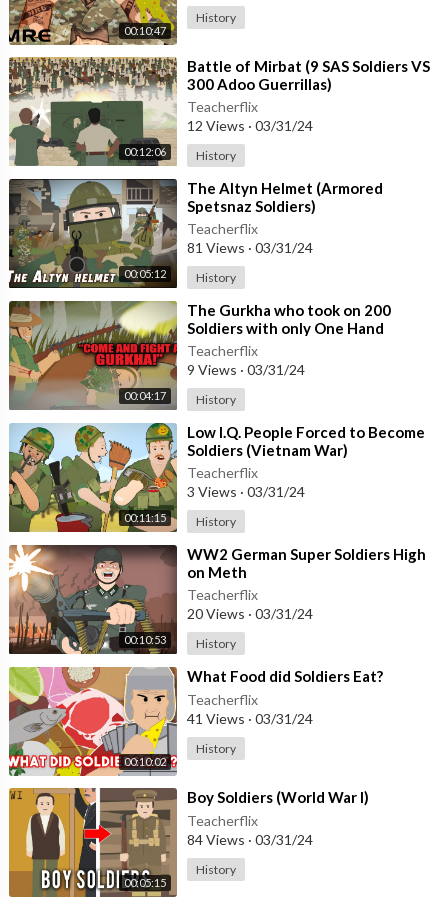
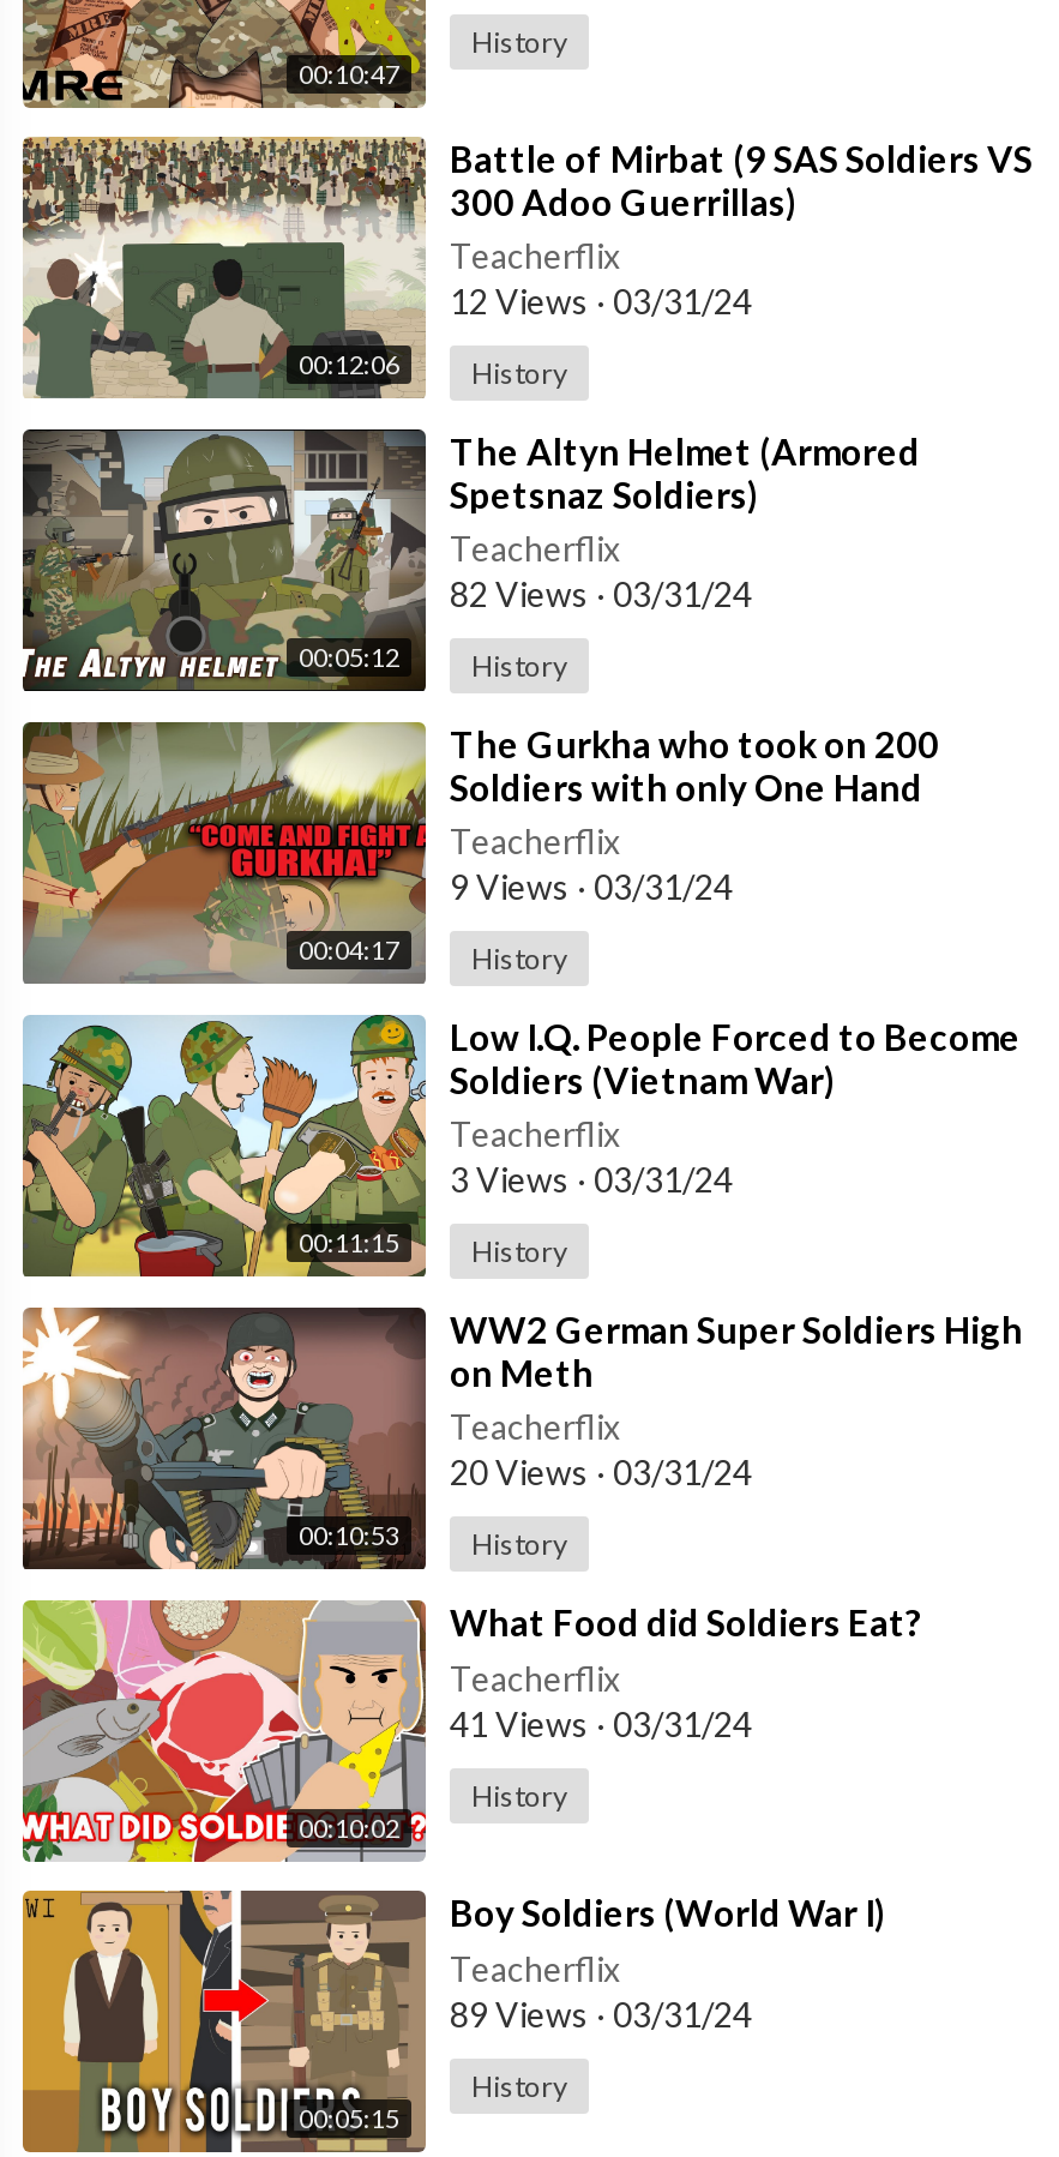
[187,239,313,256] 81 Views · 03/31/24 -> [450,573,752,614] 82 Views · 03/31/24
[187,831,313,848] 84 Views · 03/31/24 -> [450,1994,752,2035] 89 Views · 03/31/24

